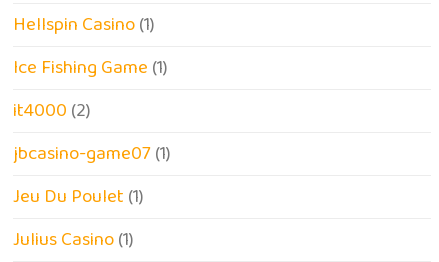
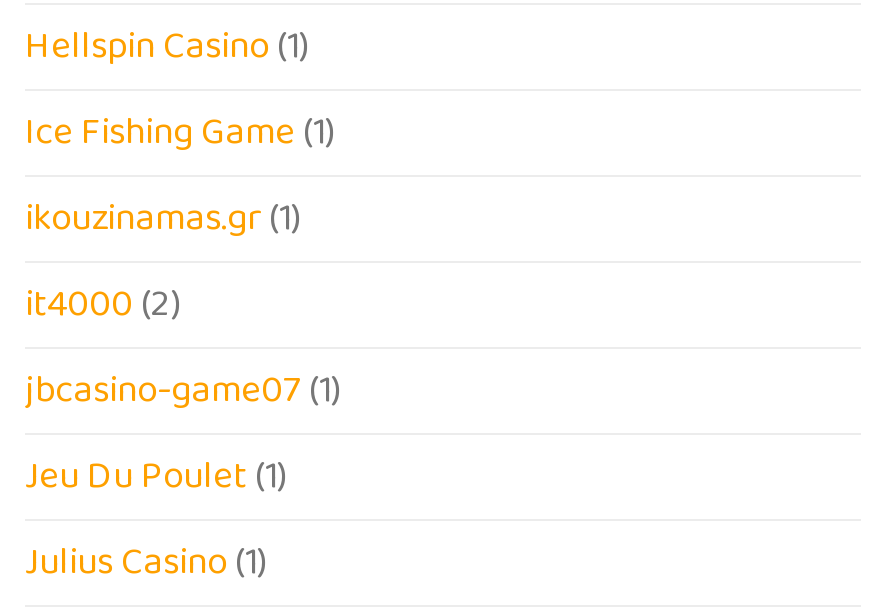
none -> [25,186,301,250] ikouzinamas.gr(1)

